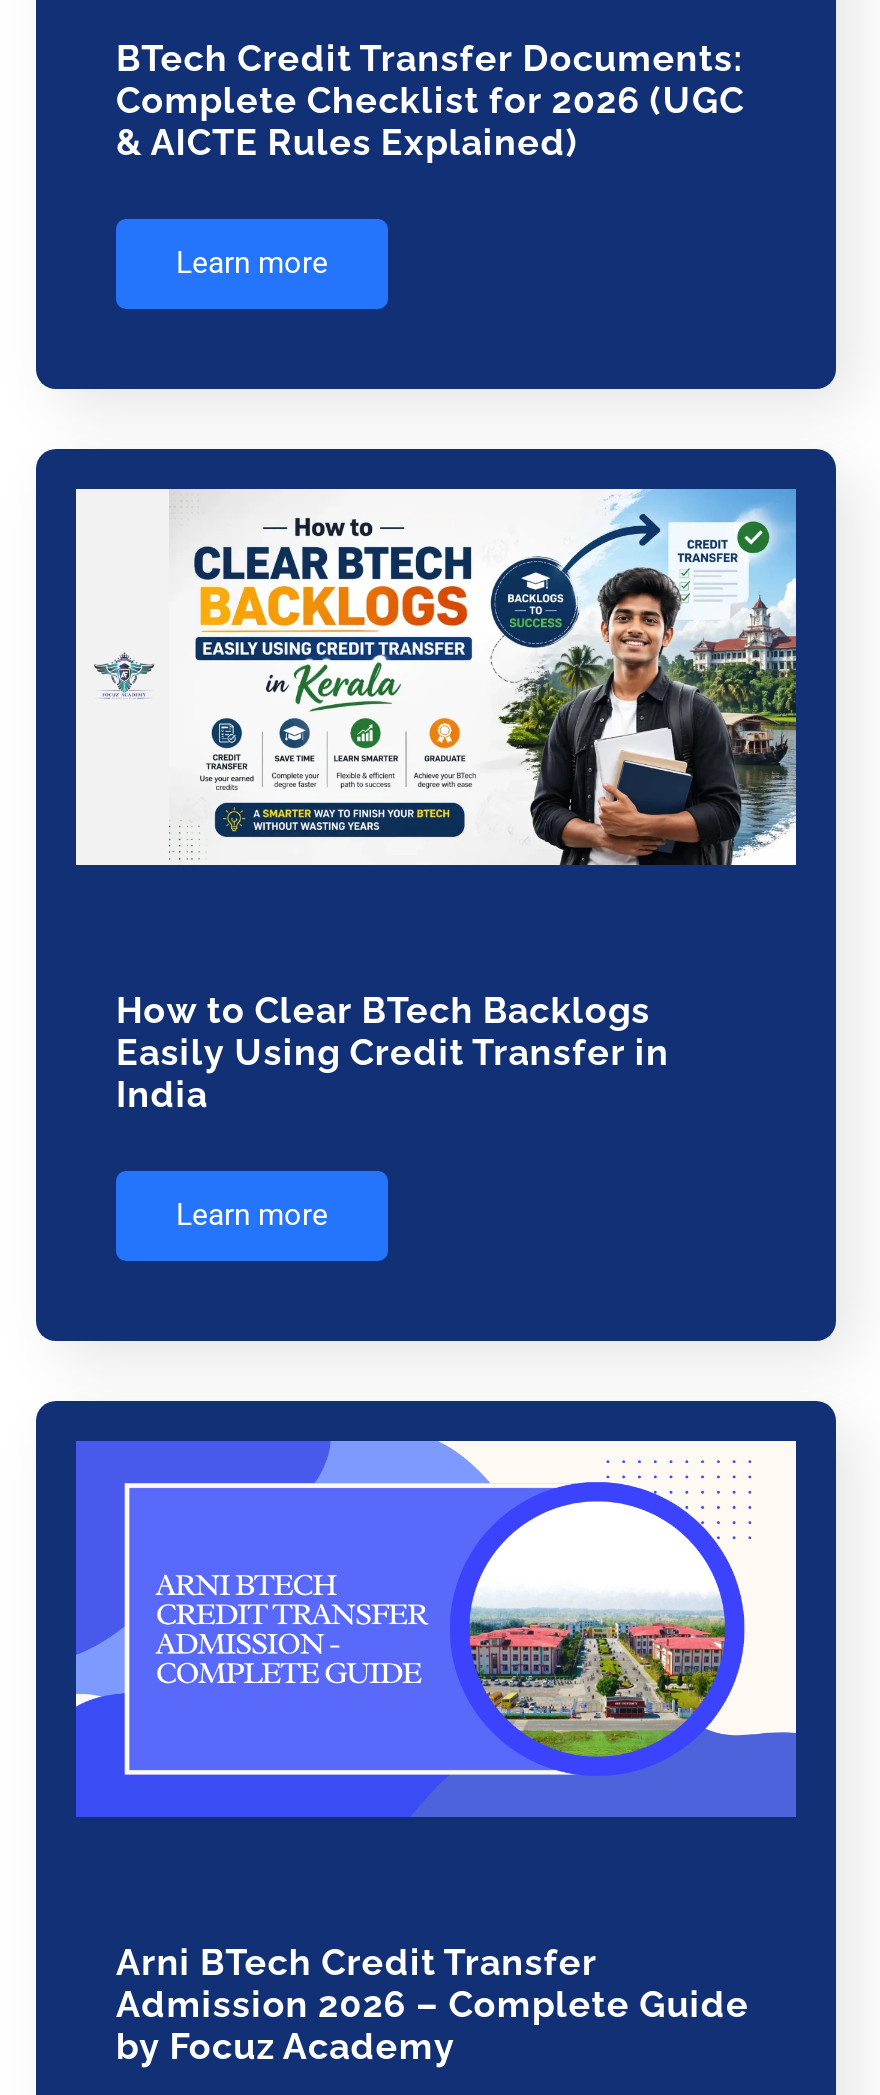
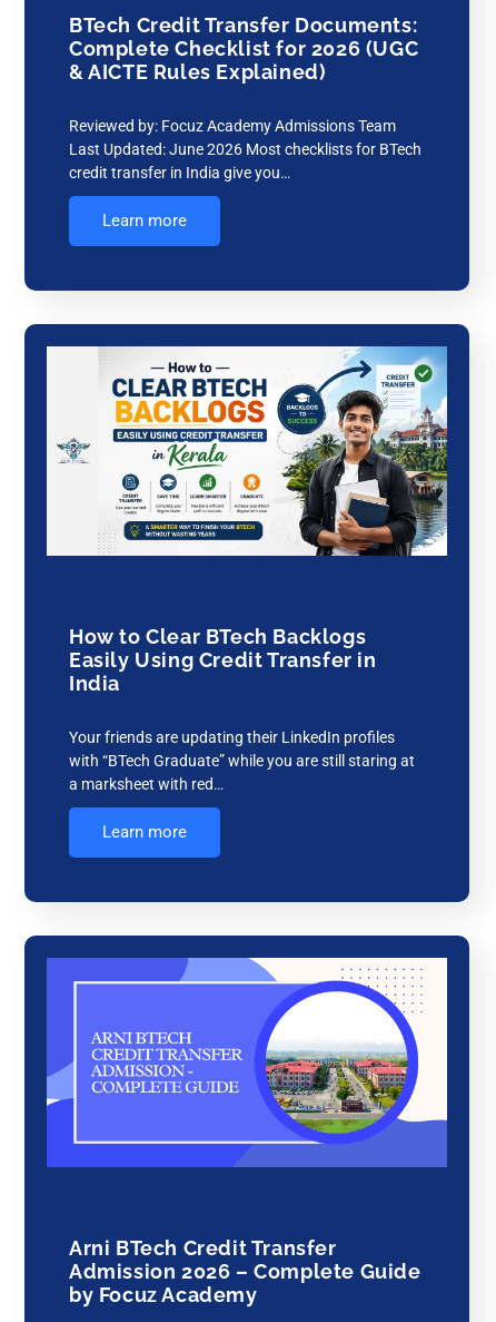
none -> [69,117,421,182] Reviewed by: Focuz Academy Admissions Team | Last Updated: June 2026 Most checklists for BTech | credit transfer in India give you…
none -> [69,728,415,793] Your friends are updating their LinkedIn profiles | with “BTech Graduate” while you are still staring at | a marksheet with red…

